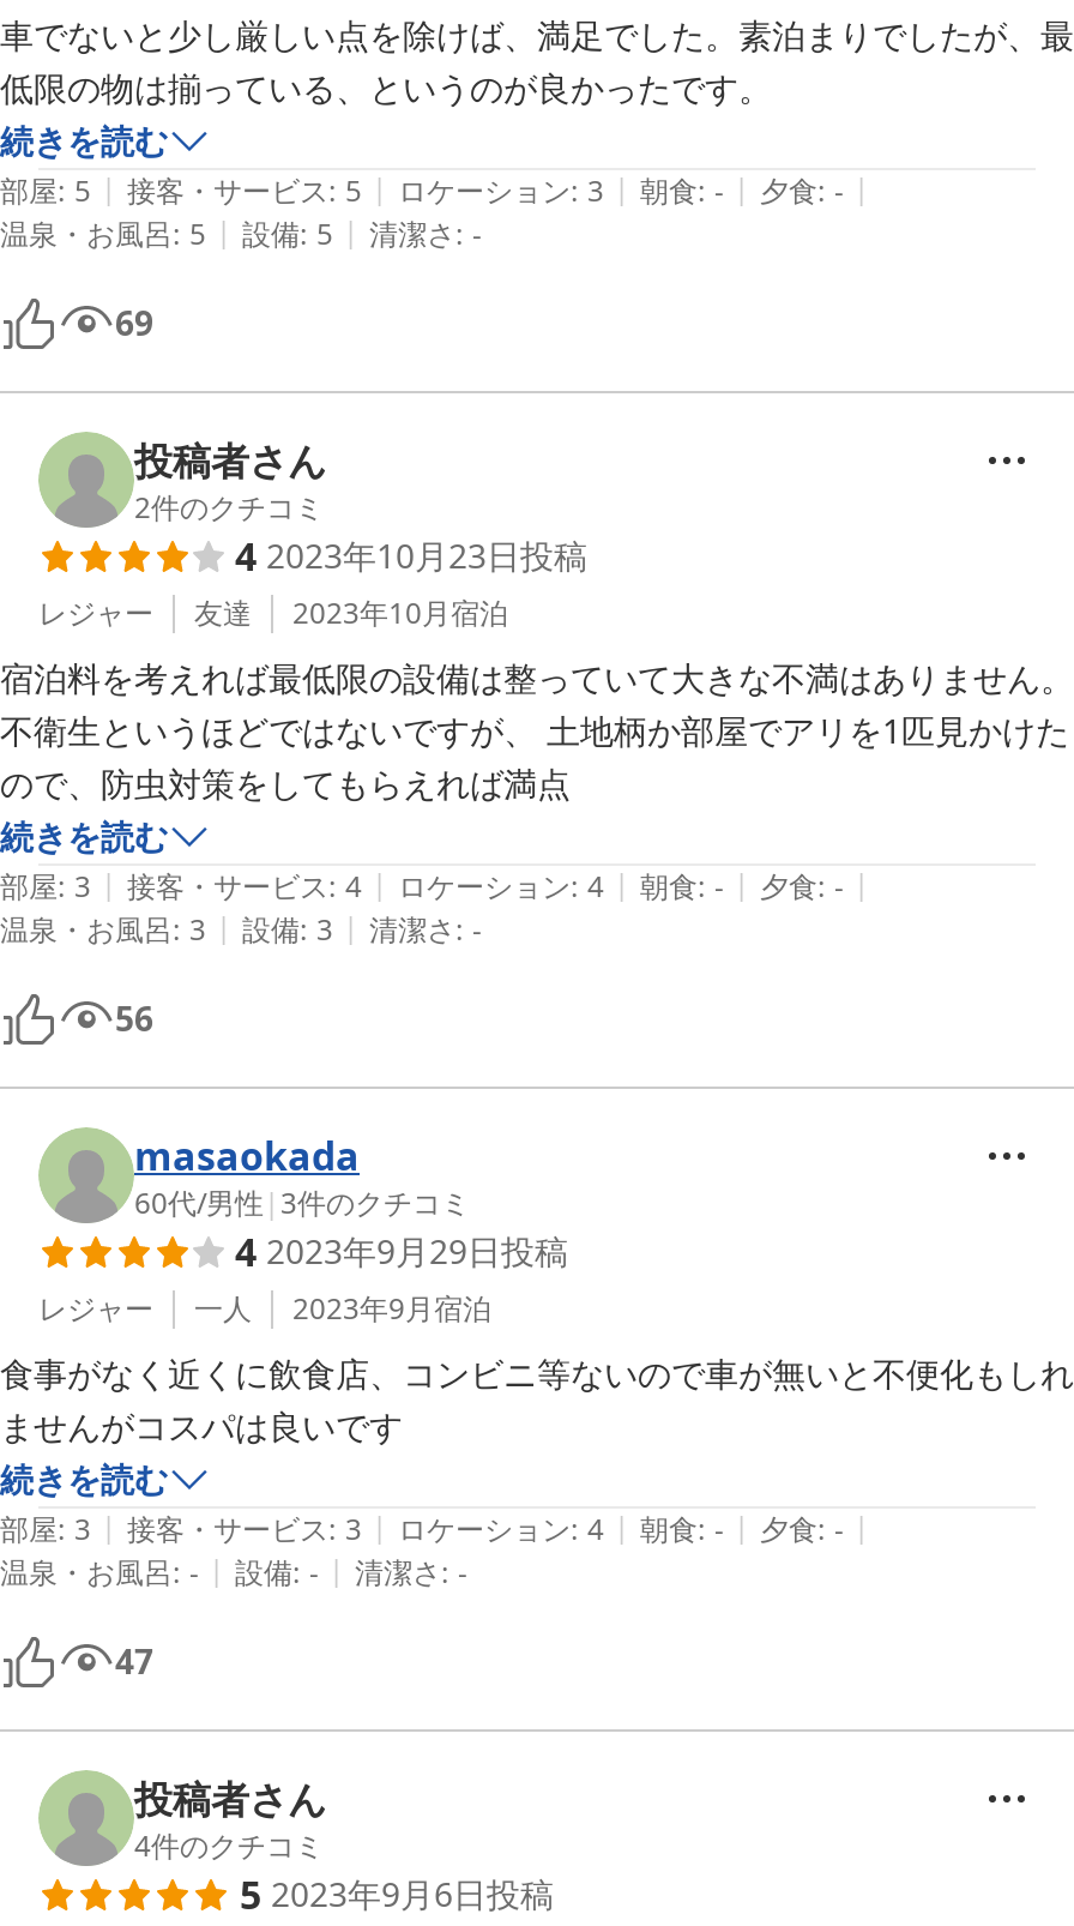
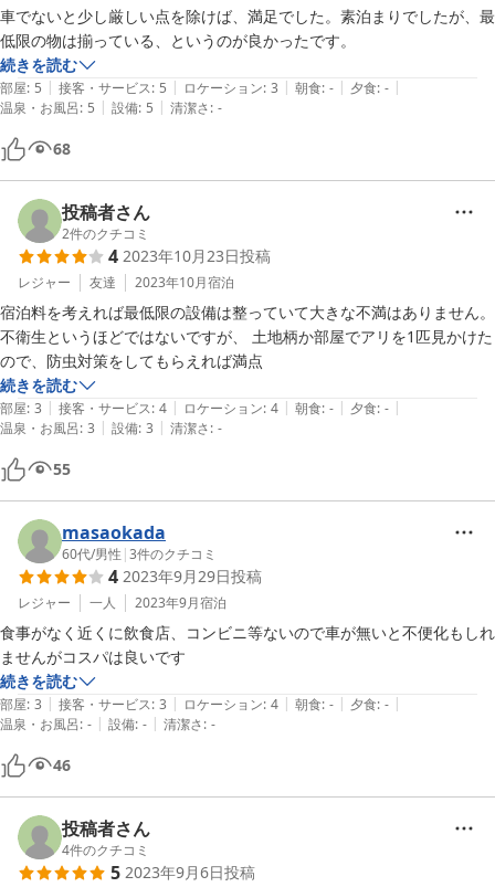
[115,300,153,345] 69 -> [53,138,71,159] 68
[115,995,153,1041] 56 -> [53,458,71,479] 55
[115,1638,153,1684] 47 -> [53,754,71,775] 46

